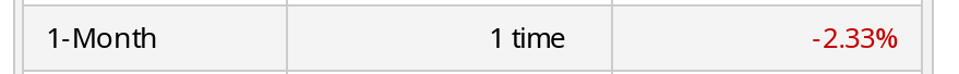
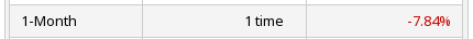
[812,17,899,56] -2.33% -> [407,11,451,30] -7.84%

